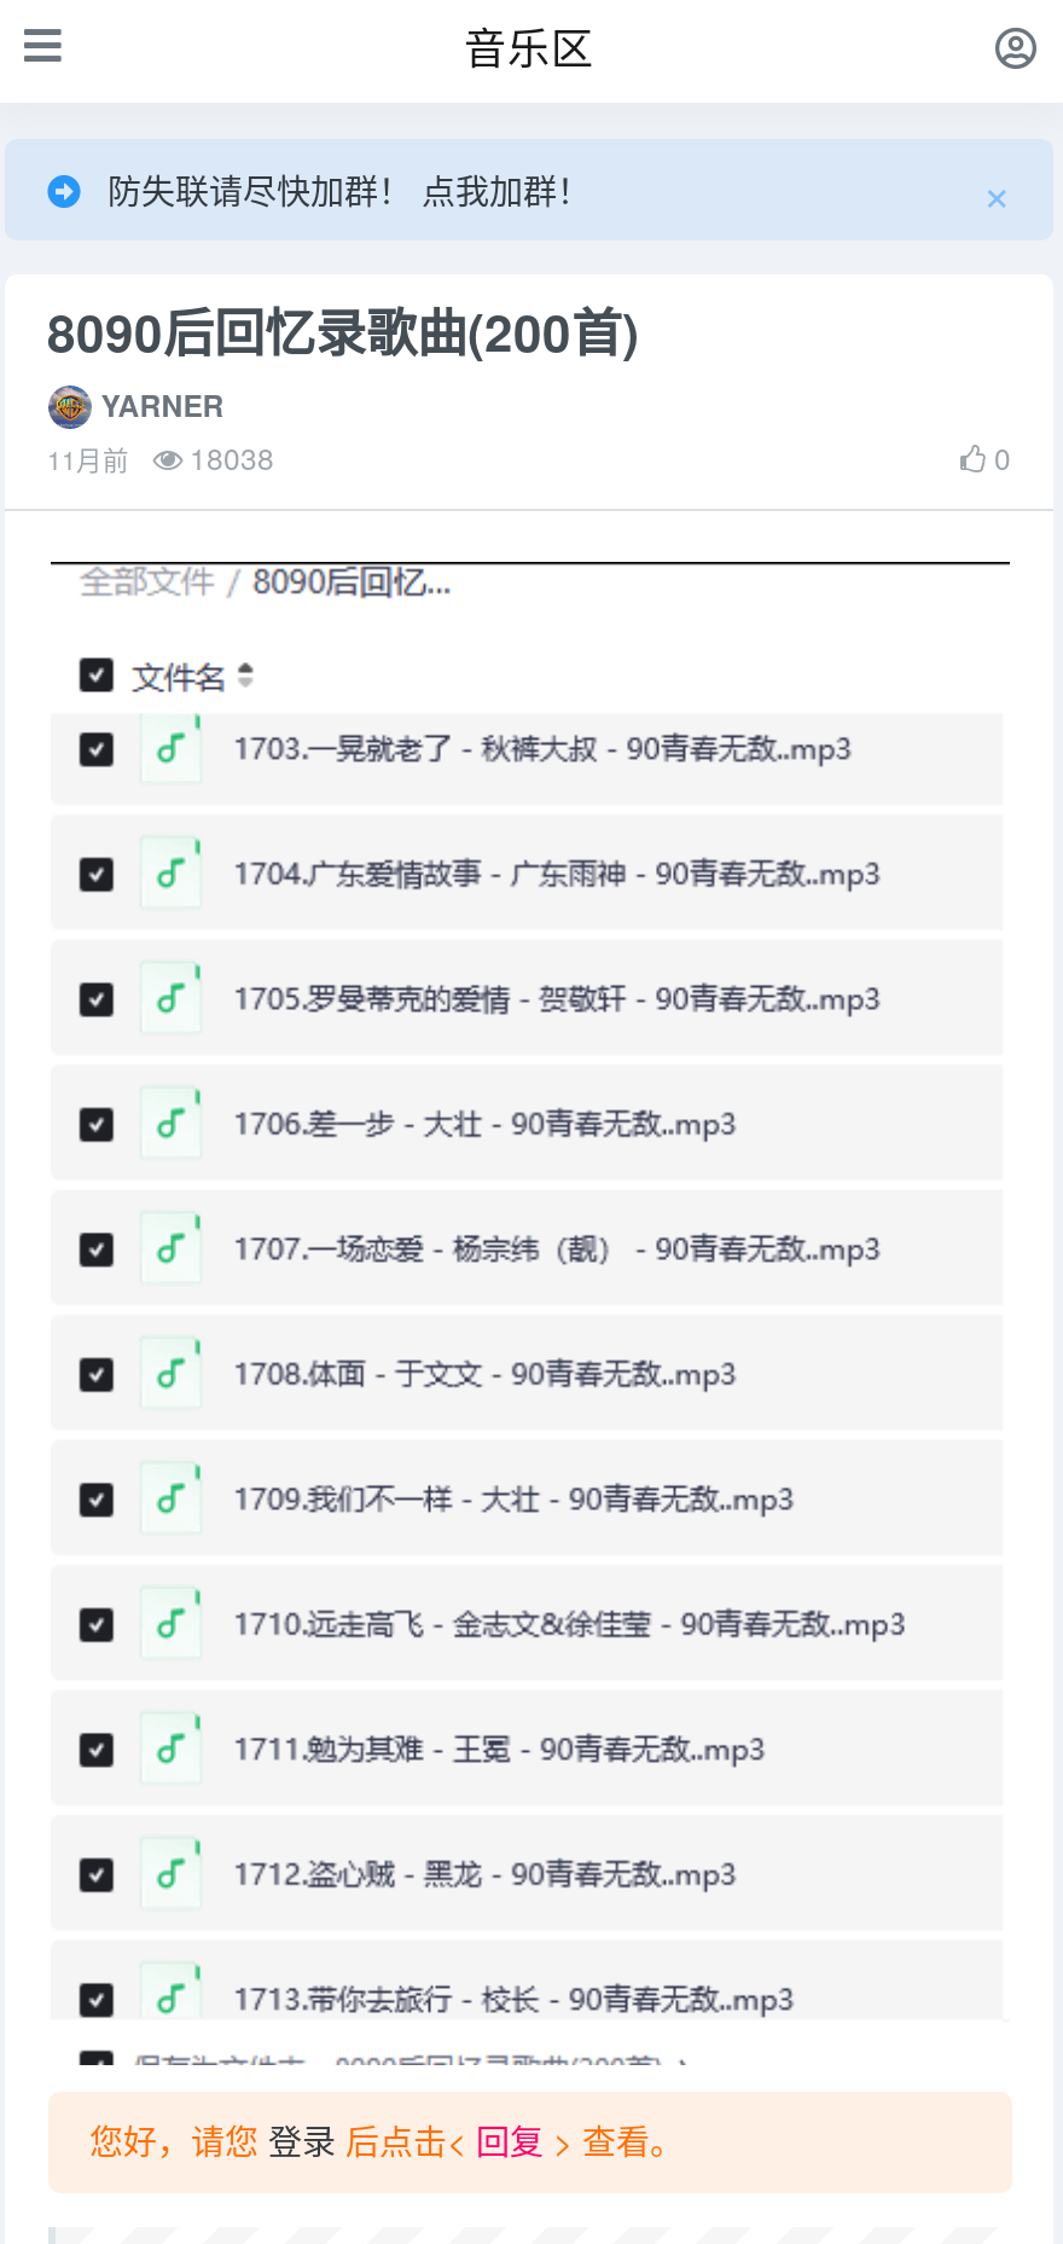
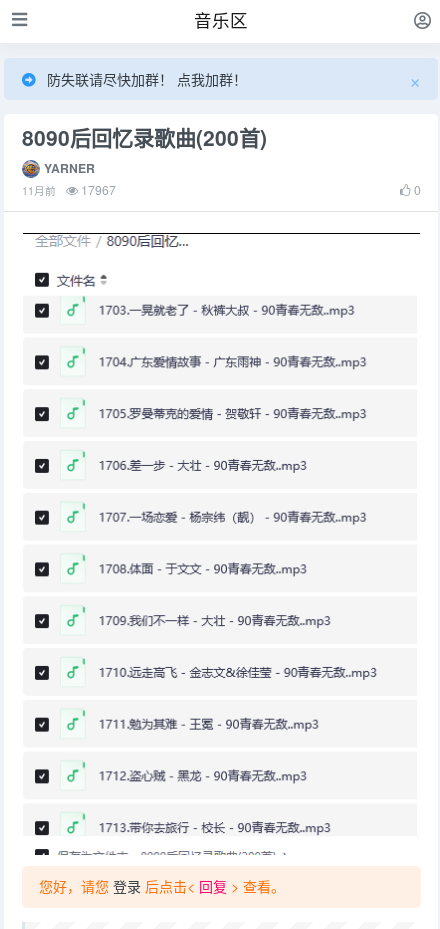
[47,437,274,478] 11月前 18038 -> [21,181,115,198] 11月前 17967

